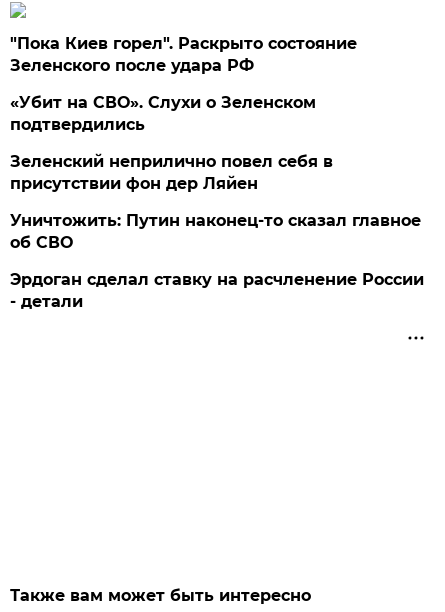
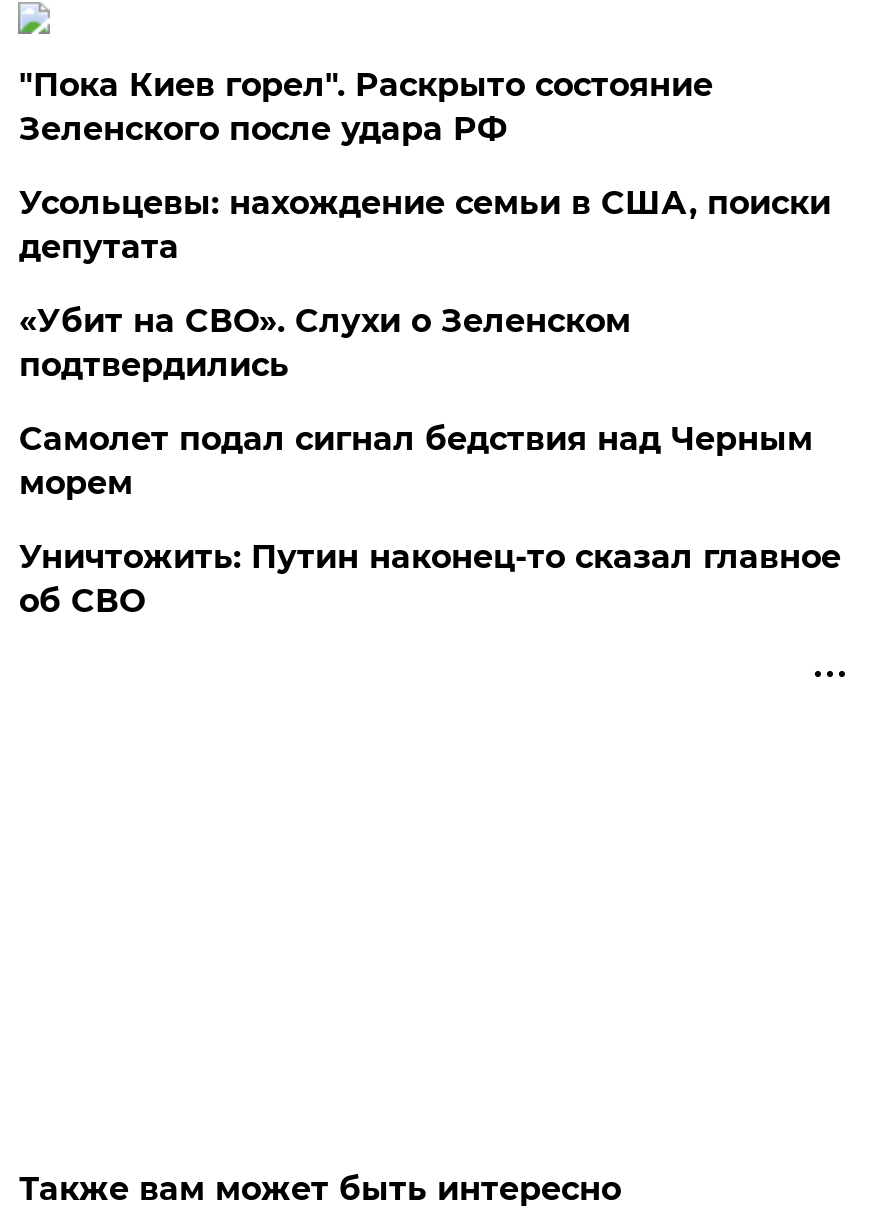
none -> [19,184,831,266] Усольцевы: нахождение семьи в США, поиски | депутата
moved [10,93,316,134] -> [19,302,631,384]: «Убит на СВО». Слухи о Зеленском | подтвердились
[10,152,333,193] Зеленский неприлично повел cебя в | присутствии фон дер Ляйен -> [19,420,813,502] Самолет подал сигнал бедствия над Черным | морем
moved [10,211,421,252] -> [19,538,841,620]: Уничтожить: Путин наконец-то сказал главное | об СВО
[10,270,424,311] Эрдоган сделал ставку на расчленение России | - детали -> none

